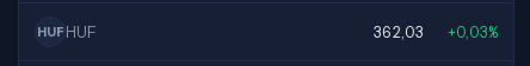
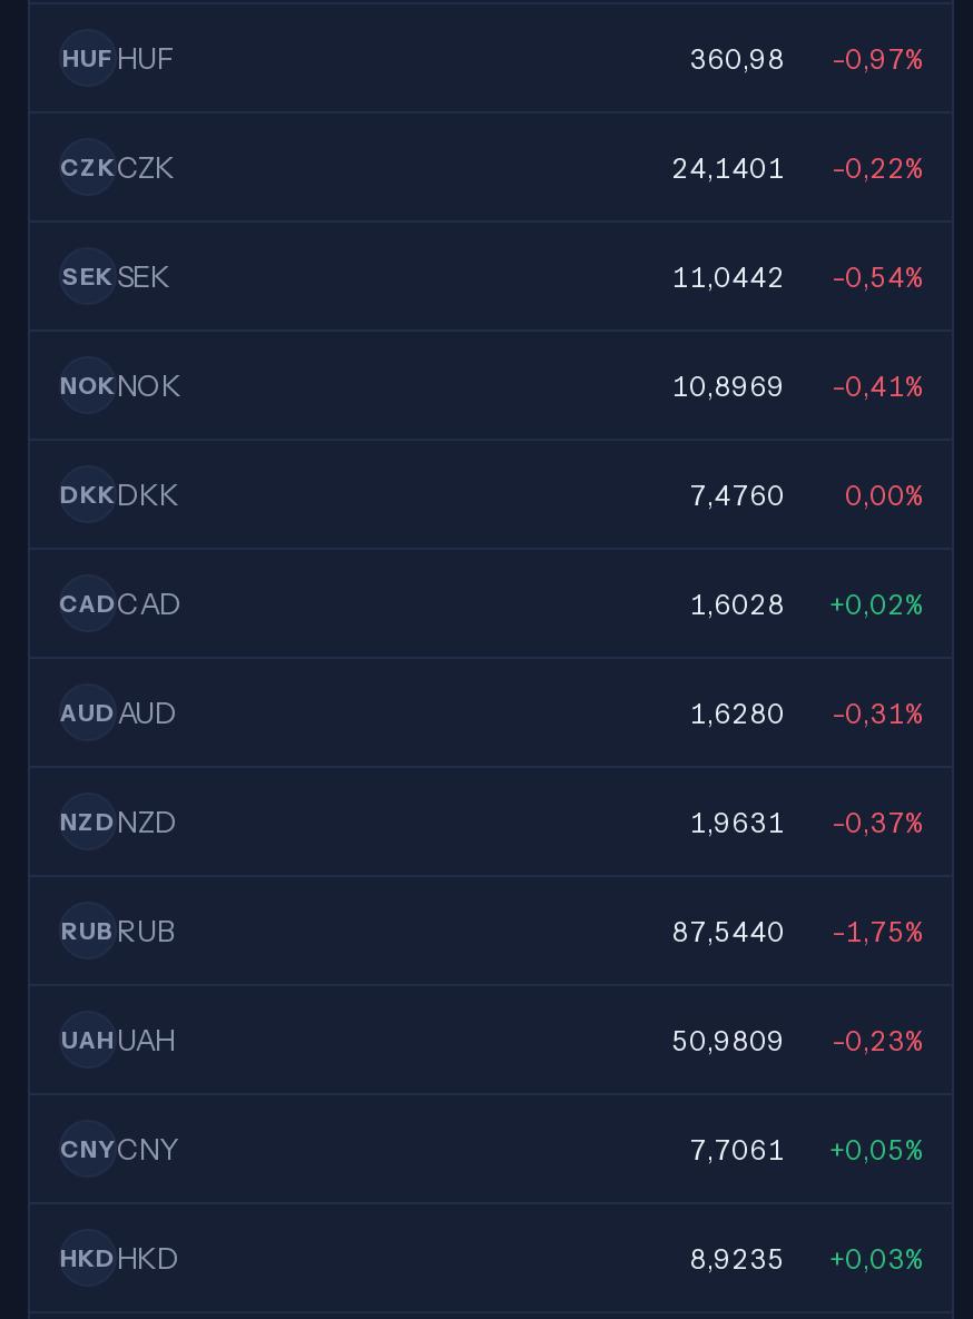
[372,23,424,41] 362,03 -> [59,41,923,1276] 360,98 | -0,97% | CZKCZK | 24,1401 | -0,22% | SEK SEK | 11,0442 | -0,54% | NOKNOK | 10,8969 | -0,41% | DKKDKK | 7,4760 | 0,00% | CADCAD | 1,6028 | +0,02% | AUD AUD | 1,6280 | -0,31% | NZD NZD | 1,9631 | -0,37% | RUB RUB | 87,5440 | -1,75% | UAH UAH | 50,9809 | -0,23% | CNYCNY | 7,7061 | +0,05% | HKD HKD | 8,9235

